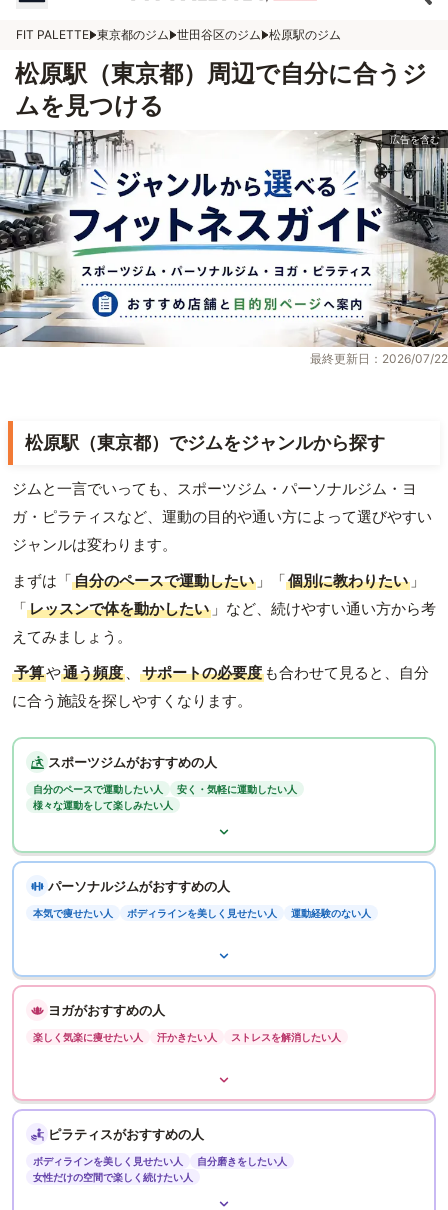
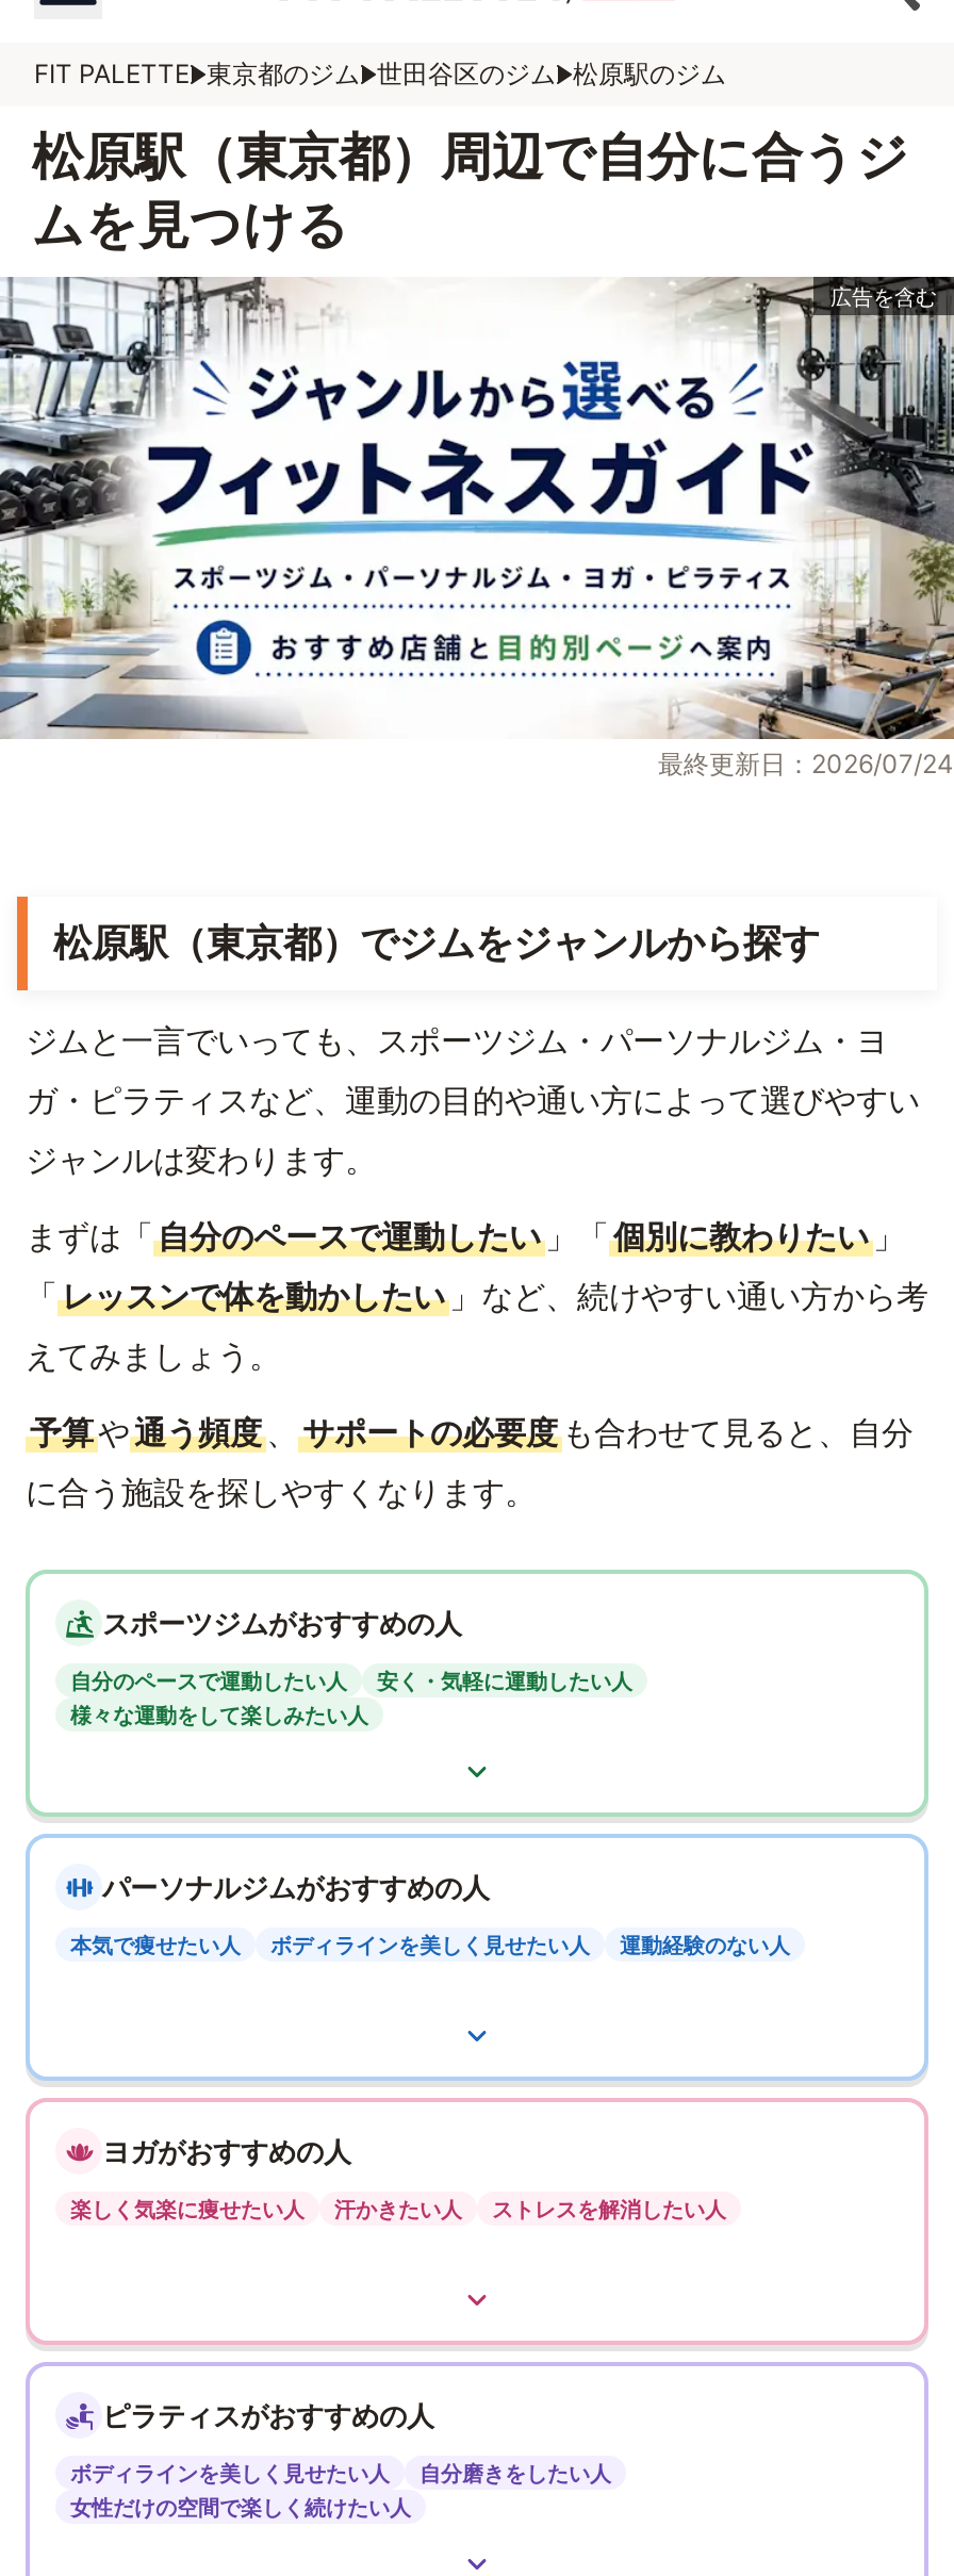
[310,351,448,366] 最終更新日：2026/07/22 -> [658,748,954,780] 最終更新日：2026/07/24

